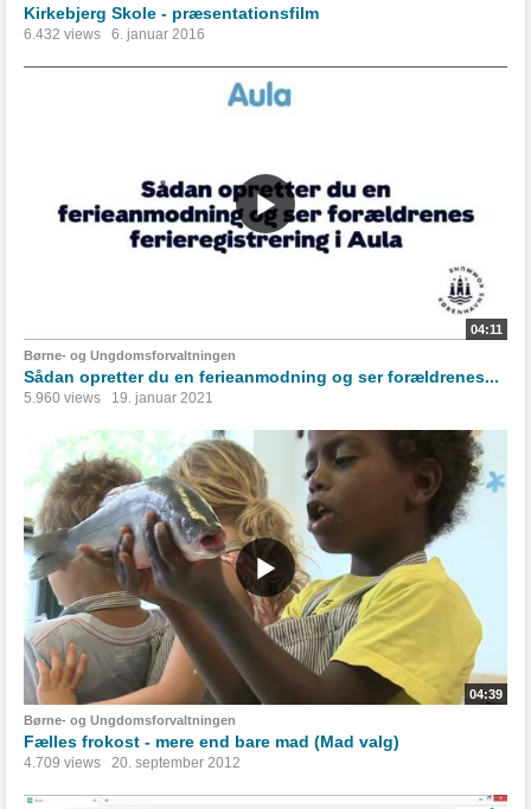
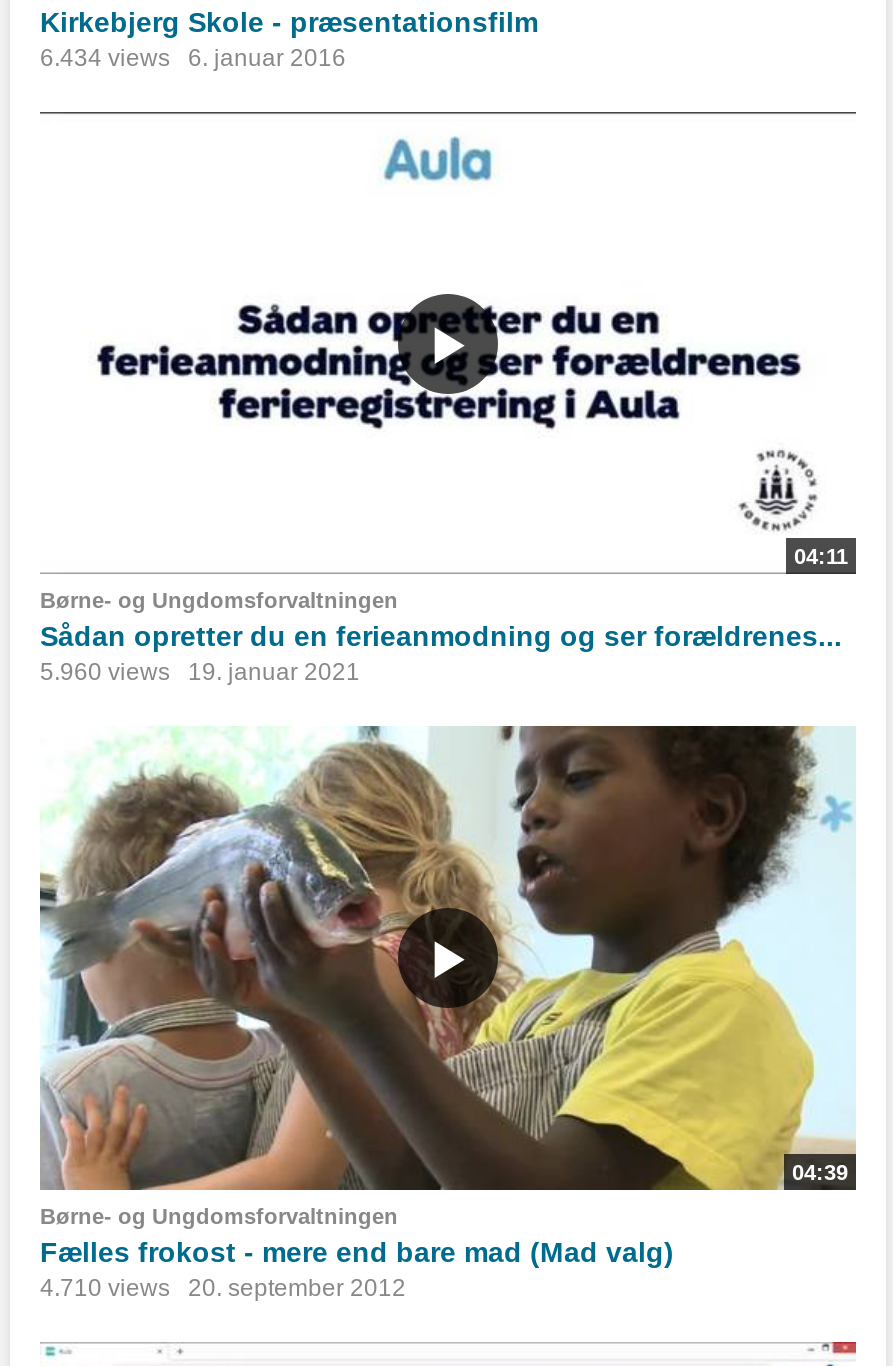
[24,26,205,43] 6.432 views 6. januar 2016 -> [40,44,346,72] 6.434 views 6. januar 2016
[24,754,241,771] 4.709 views 20. september 2012 -> [40,1273,406,1301] 4.710 views 20. september 2012

